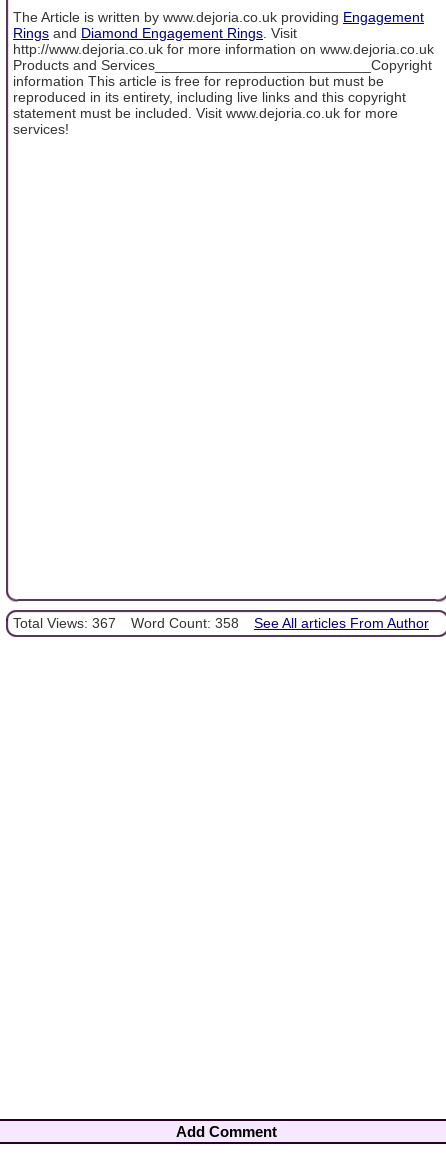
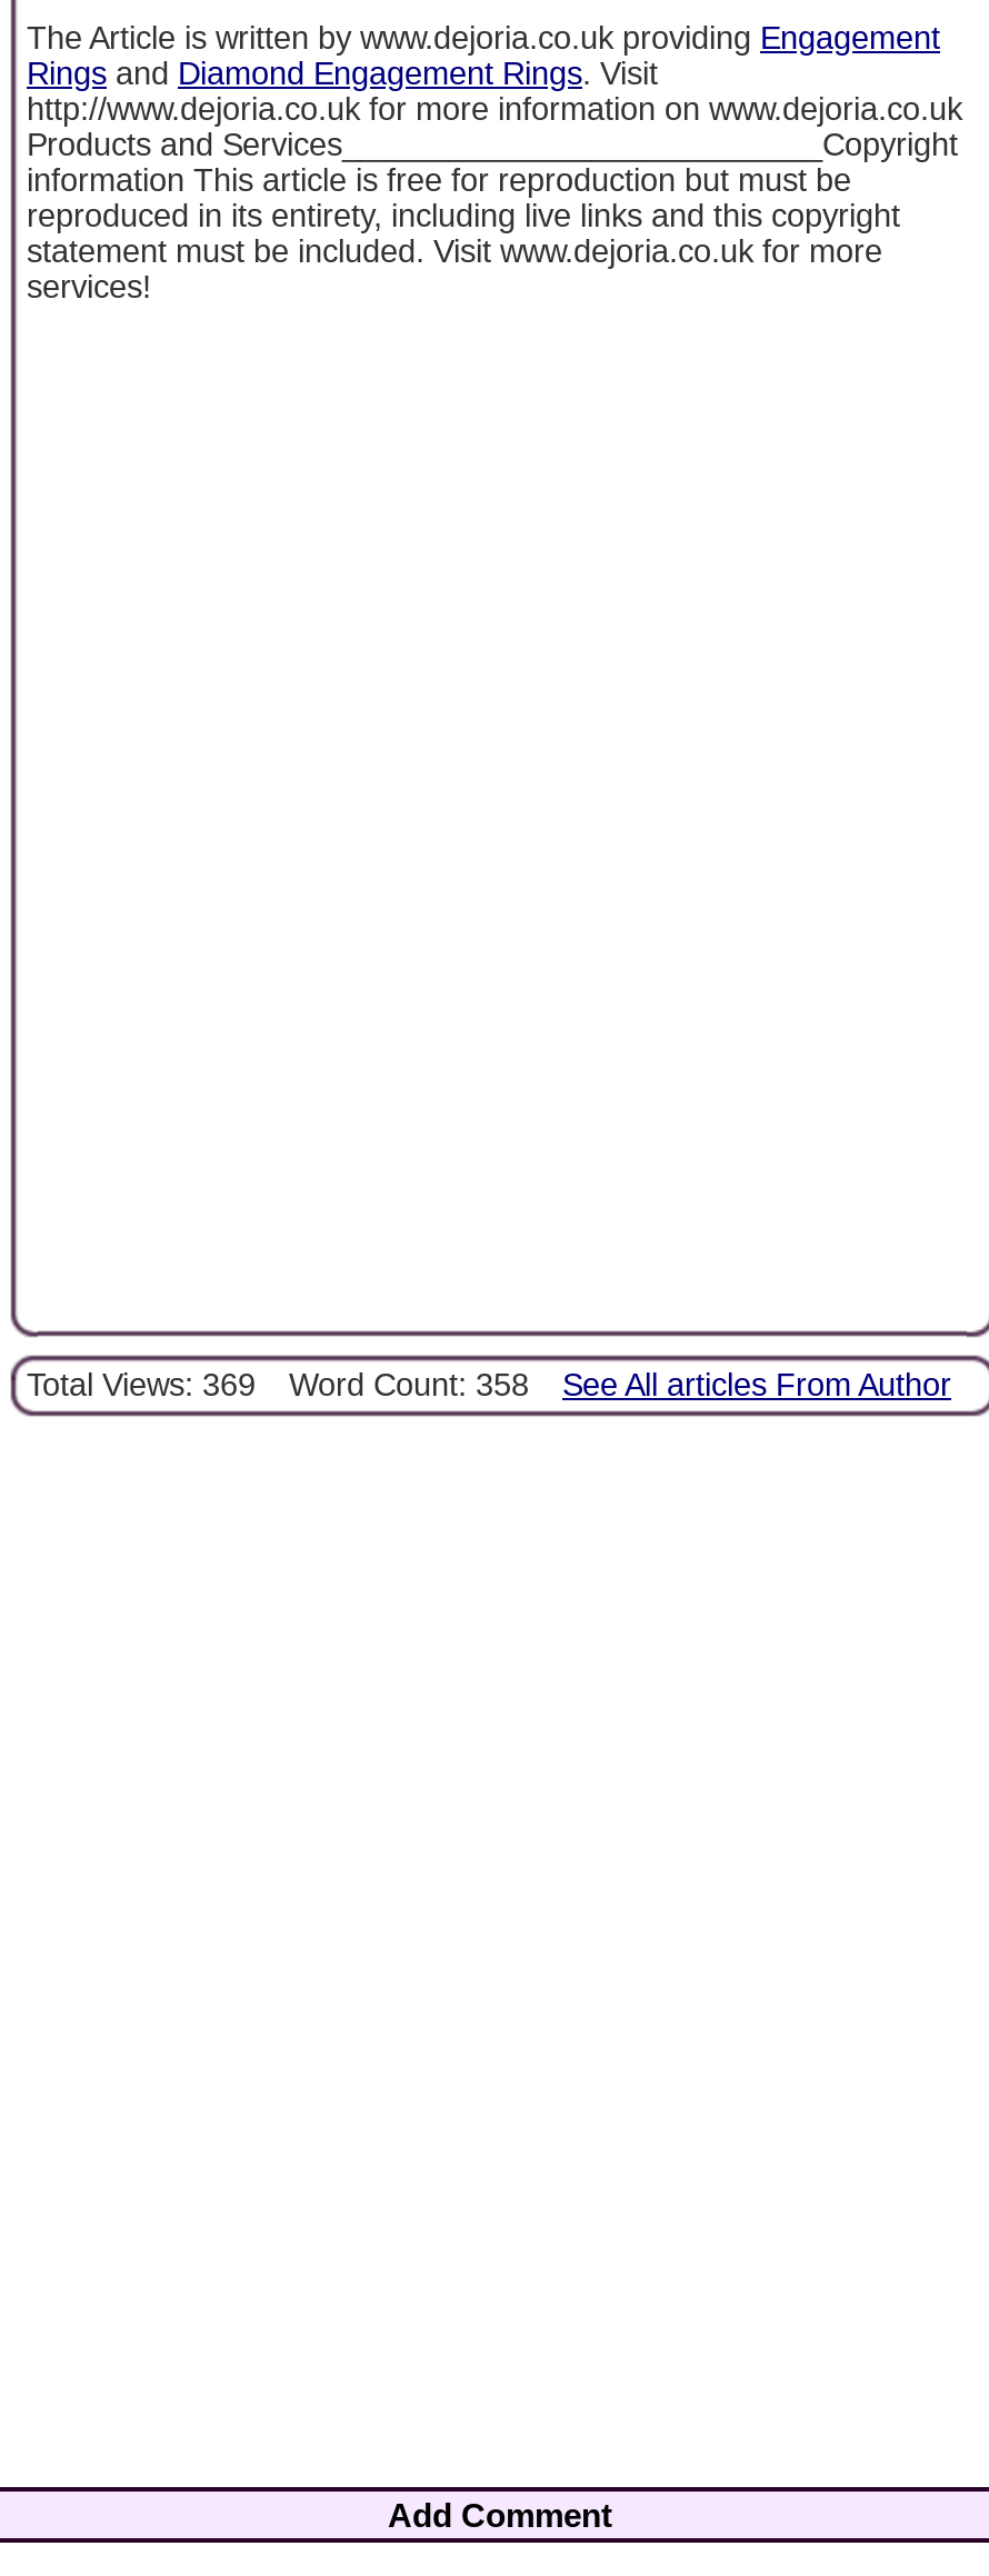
[13,614,429,630] Total Views: 367 Word Count: 358 See All articles From Author -> [27,1366,951,1401] Total Views: 369 Word Count: 358 See All articles From Author

